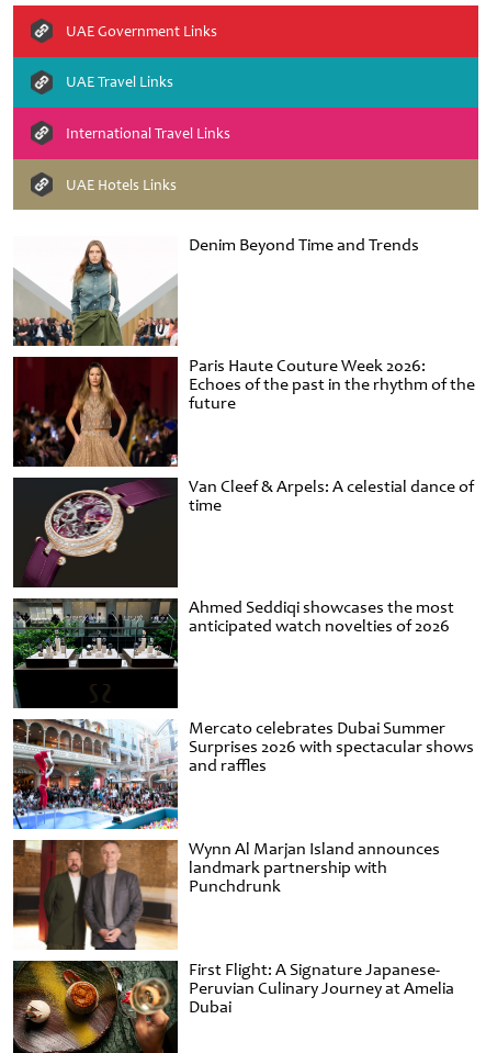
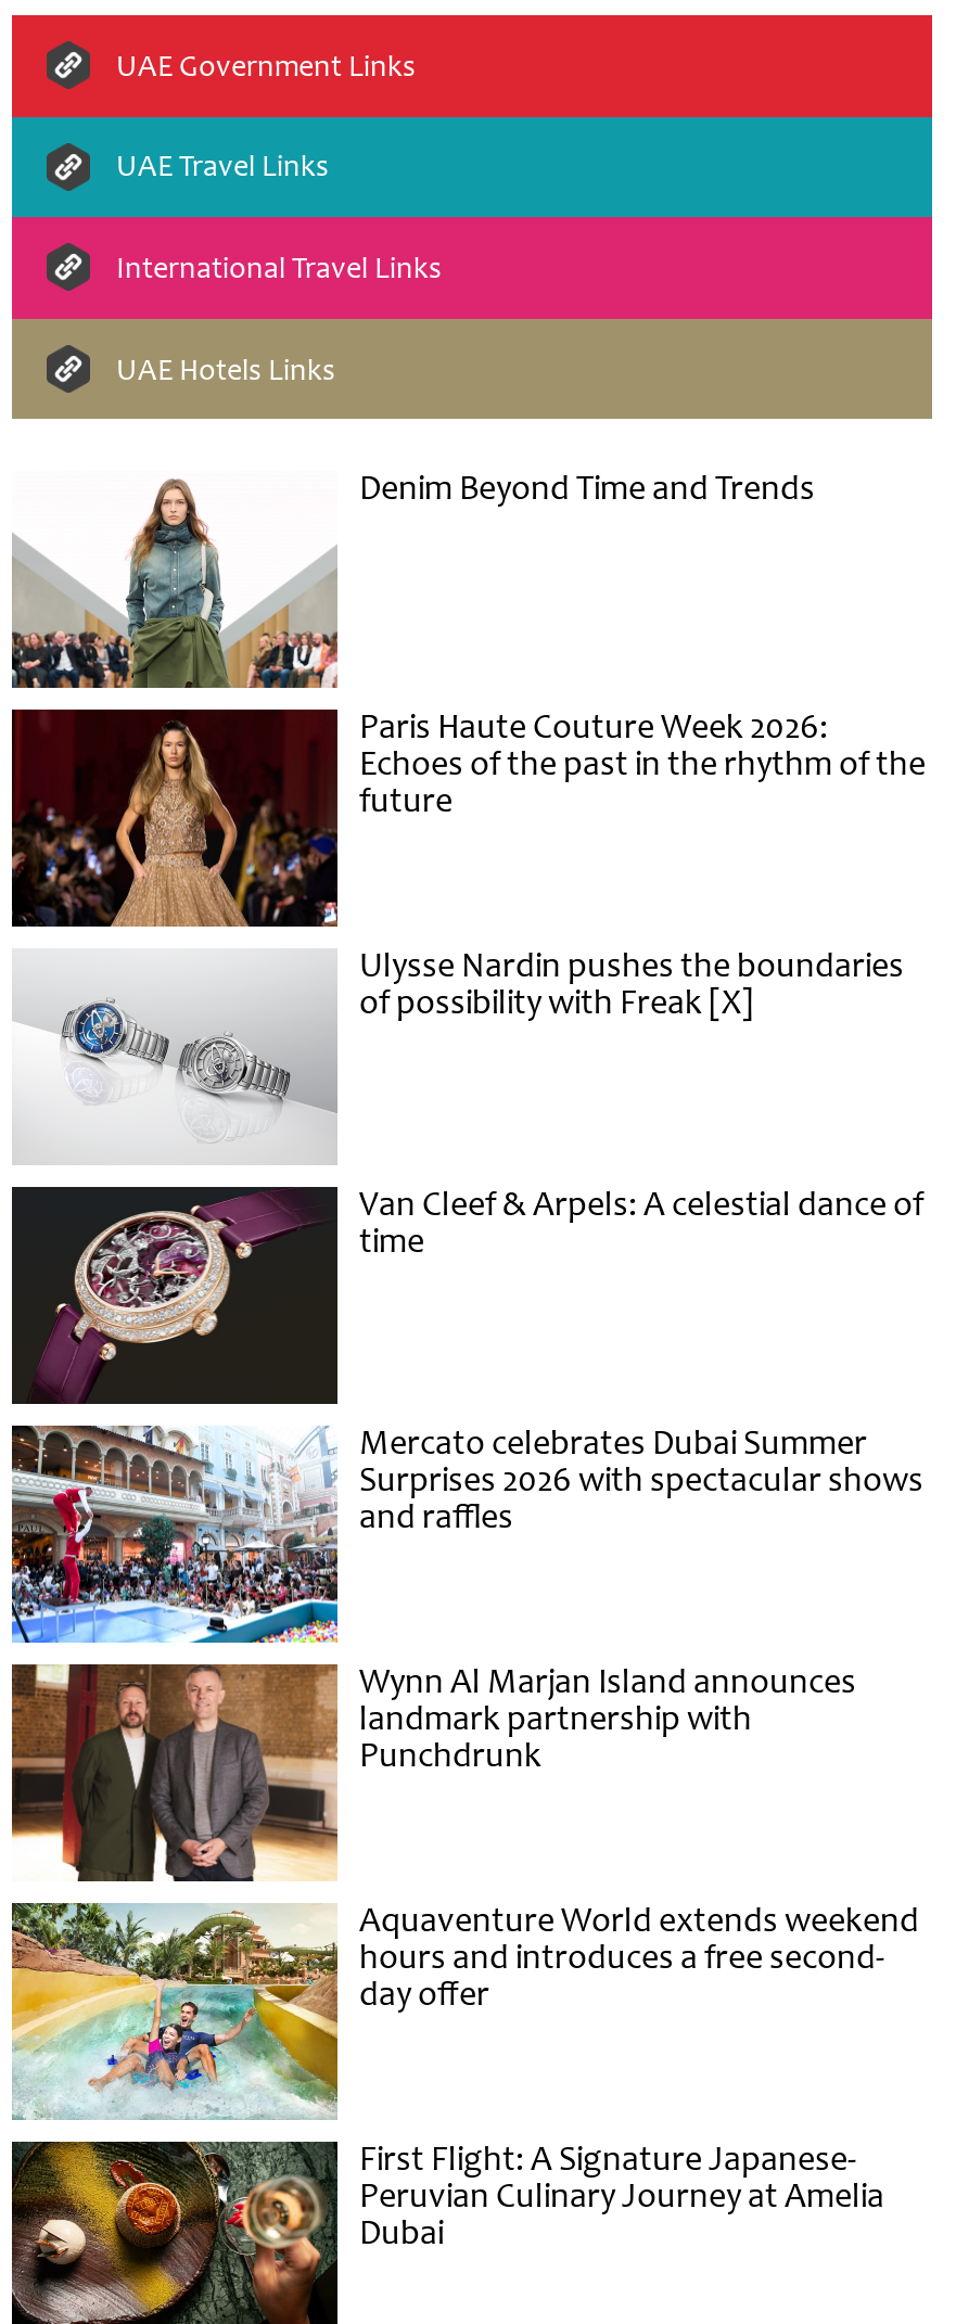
none -> [12,945,904,1165] [image] | Ulysse Nardin pushes the boundaries | of possibility with Freak [X]
[13,597,454,708] [image] | Ahmed Seddiqi showcases the most | anticipated watch novelties of 2026 -> none
none -> [10,1900,919,2122] [image] | Aquaventure World extends weekend | hours and introduces a free second- | day offer

